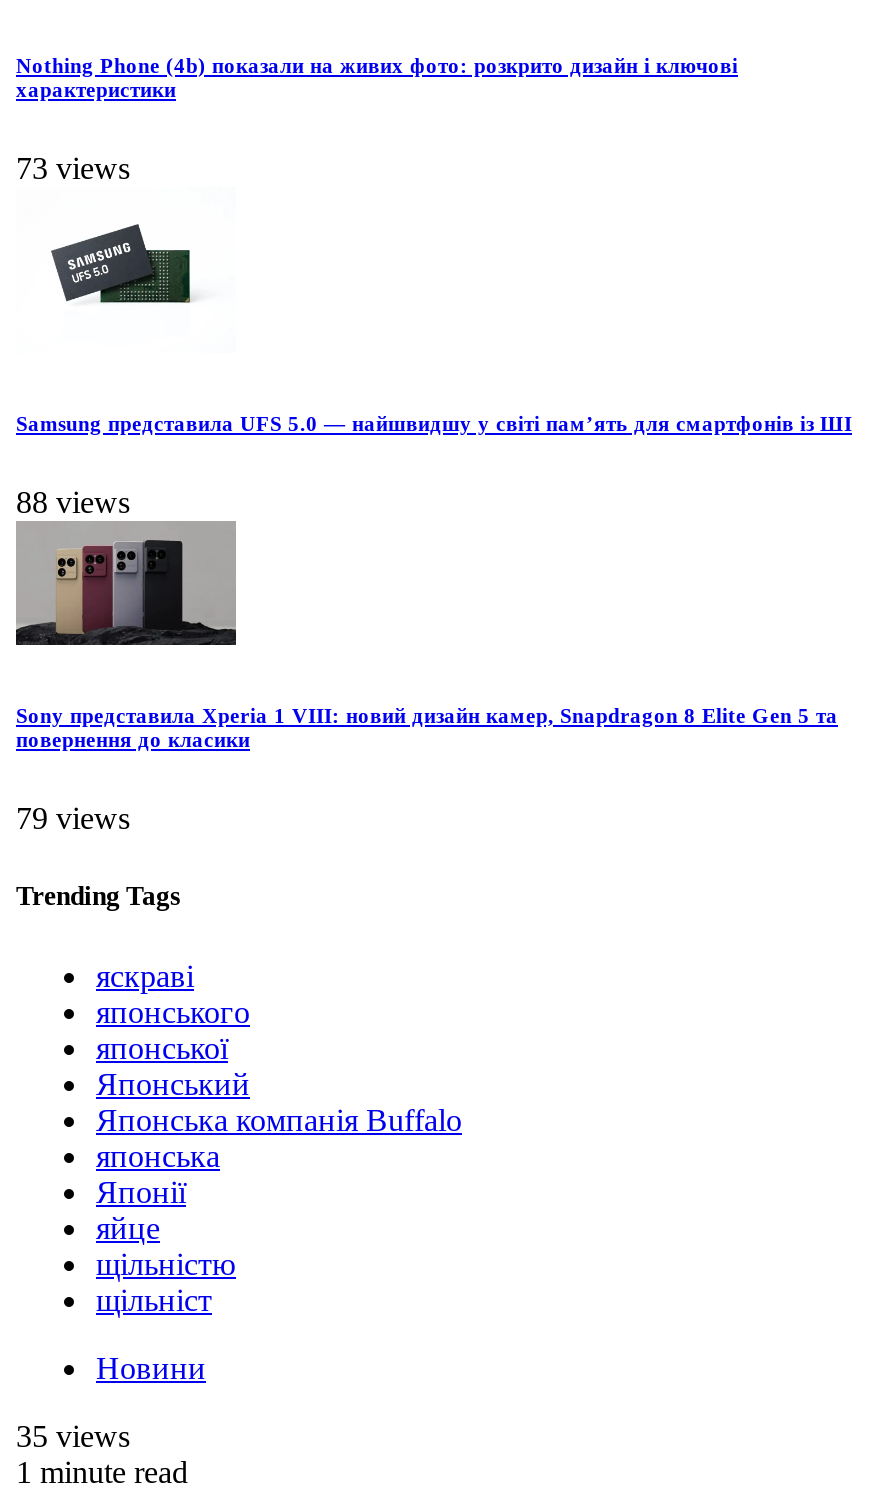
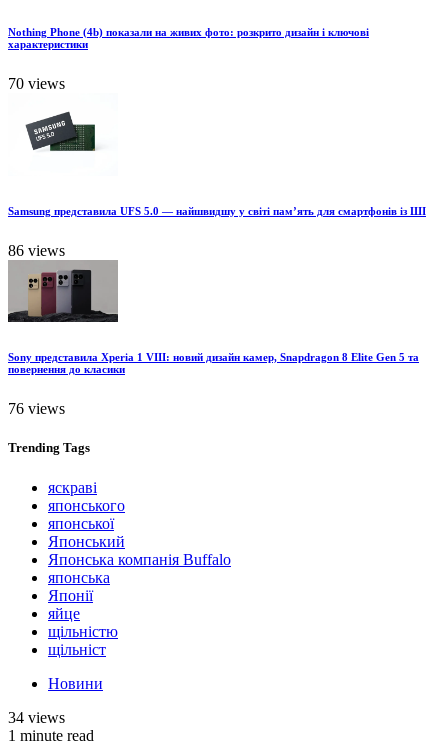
[16,152,130,186] 73 views -> [8,75,65,92] 70 views
[16,485,130,519] 88 views -> [8,242,65,259] 86 views
[16,801,130,835] 79 views -> [8,400,65,417] 76 views
[16,1418,130,1452] 35 views -> [8,708,65,725] 34 views

